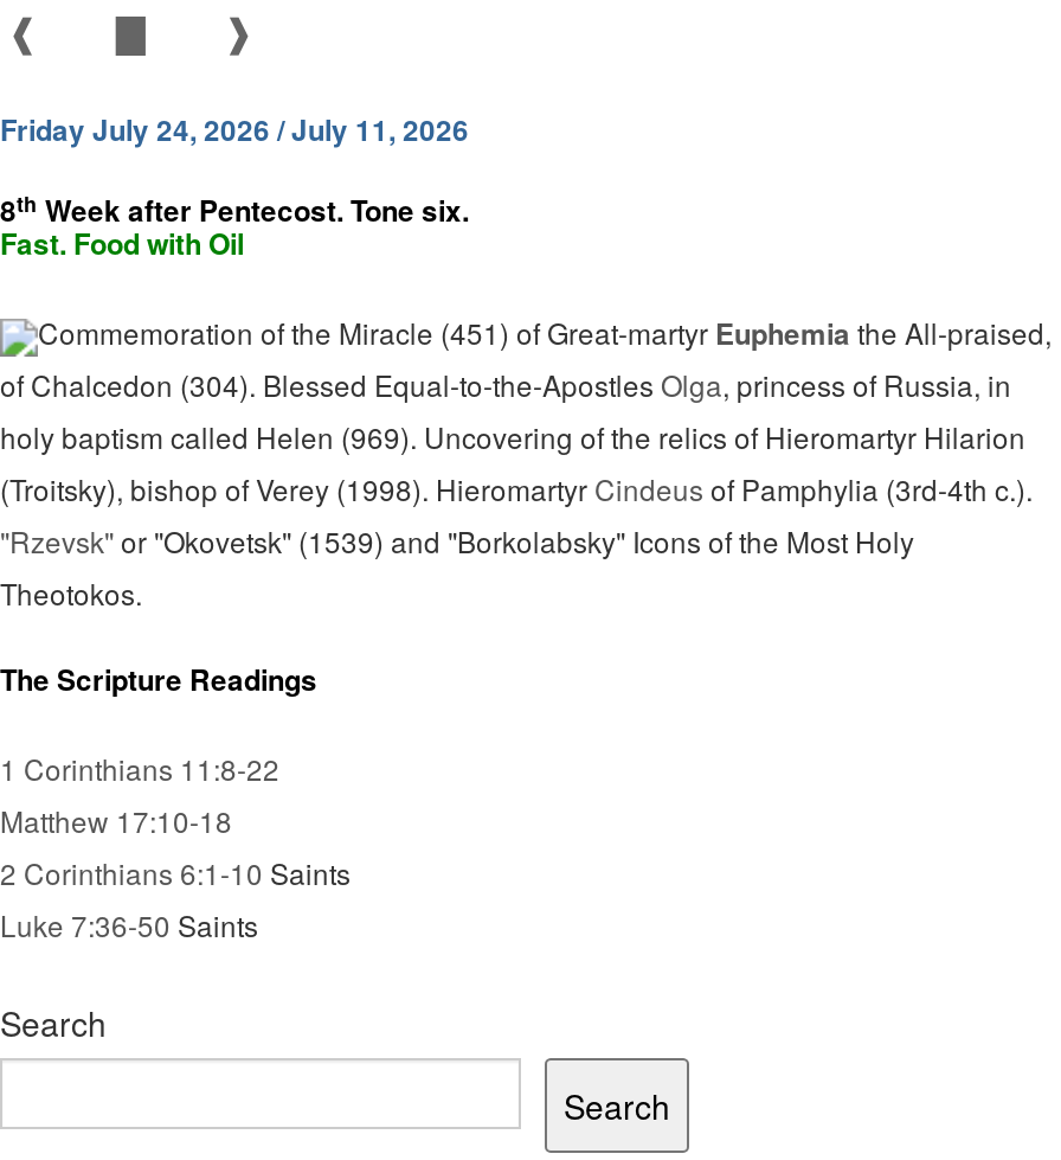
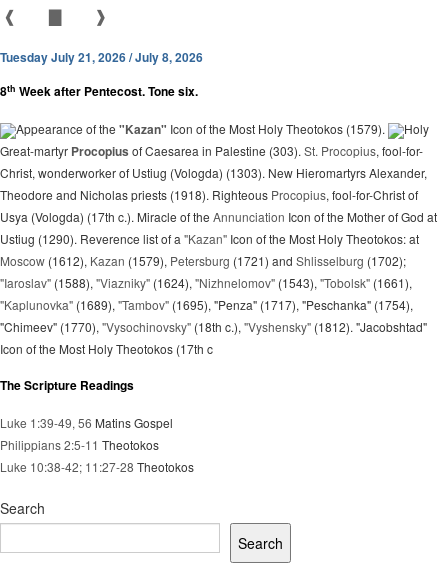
[0,108,469,151] Friday July 24, 2026 / July 11, 2026 -> [0,48,203,66] Tuesday July 21, 2026 / July 8, 2026
[0,222,1052,613] Fast. Food with Oil | Commemoration of the Miracle (451) of Great-martyr Euphemia the All-praised, | of Chalcedon (304). Blessed Equal-to-the-Apostles Olga, princess of Russia, in | holy baptism called Helen (969). Uncovering of the relics of Hieromartyr Hilarion | (Troitsky), bishop of Verey (1998). Hieromartyr Cindeus of Pamphylia (3rd-4th c.). | "Rzevsk" or "Okovetsk" (1539) and "Borkolabsky" Icons of the Most Holy | Theotokos. -> [0,120,437,357] Appearance of the "Kazan" Icon of the Most Holy Theotokos (1579). | Holy | Great-martyr Procopius of Caesarea in Palestine (303). St. Procopius, fool-for- | Christ, wonderworker of Ustiug (Vologda) (1303). New Hieromartyrs Alexander, | Theodore and Nicholas priests (1918). Righteous Procopius, fool-for-Christ of | Usya (Vologda) (17th c.). Miracle of the Annunciation Icon of the Mother of God at | Ustiug (1290). Reverence list of a "Kazan" Icon of the Most Holy Theotokos: at | Moscow (1612), Kazan (1579), Petersburg (1721) and Shlisselburg (1702); | "Iaroslav" (1588), "Viazniky" (1624), "Nizhnelomov" (1543), "Tobolsk" (1661), | "Kaplunovka" (1689), "Tambov" (1695), "Penza" (1717), "Peschanka" (1754), | "Chimeev" (1770), "Vysochinovsky" (18th c.), "Vyshensky" (1812). "Jacobshtad" | Icon of the Most Holy Theotokos (17th c
moved [0,658,317,701] -> [0,376,134,394]: The Scripture Readings
[0,748,351,945] 1 Corinthians 11:8-22 | Matthew 17:10-18 | 2 Corinthians 6:1-10 Saints | Luke 7:36-50 Saints -> [0,414,194,475] Luke 1:39-49, 56 Matins Gospel | Philippians 2:5-11 Theotokos | Luke 10:38-42; 11:27-28 Theotokos

